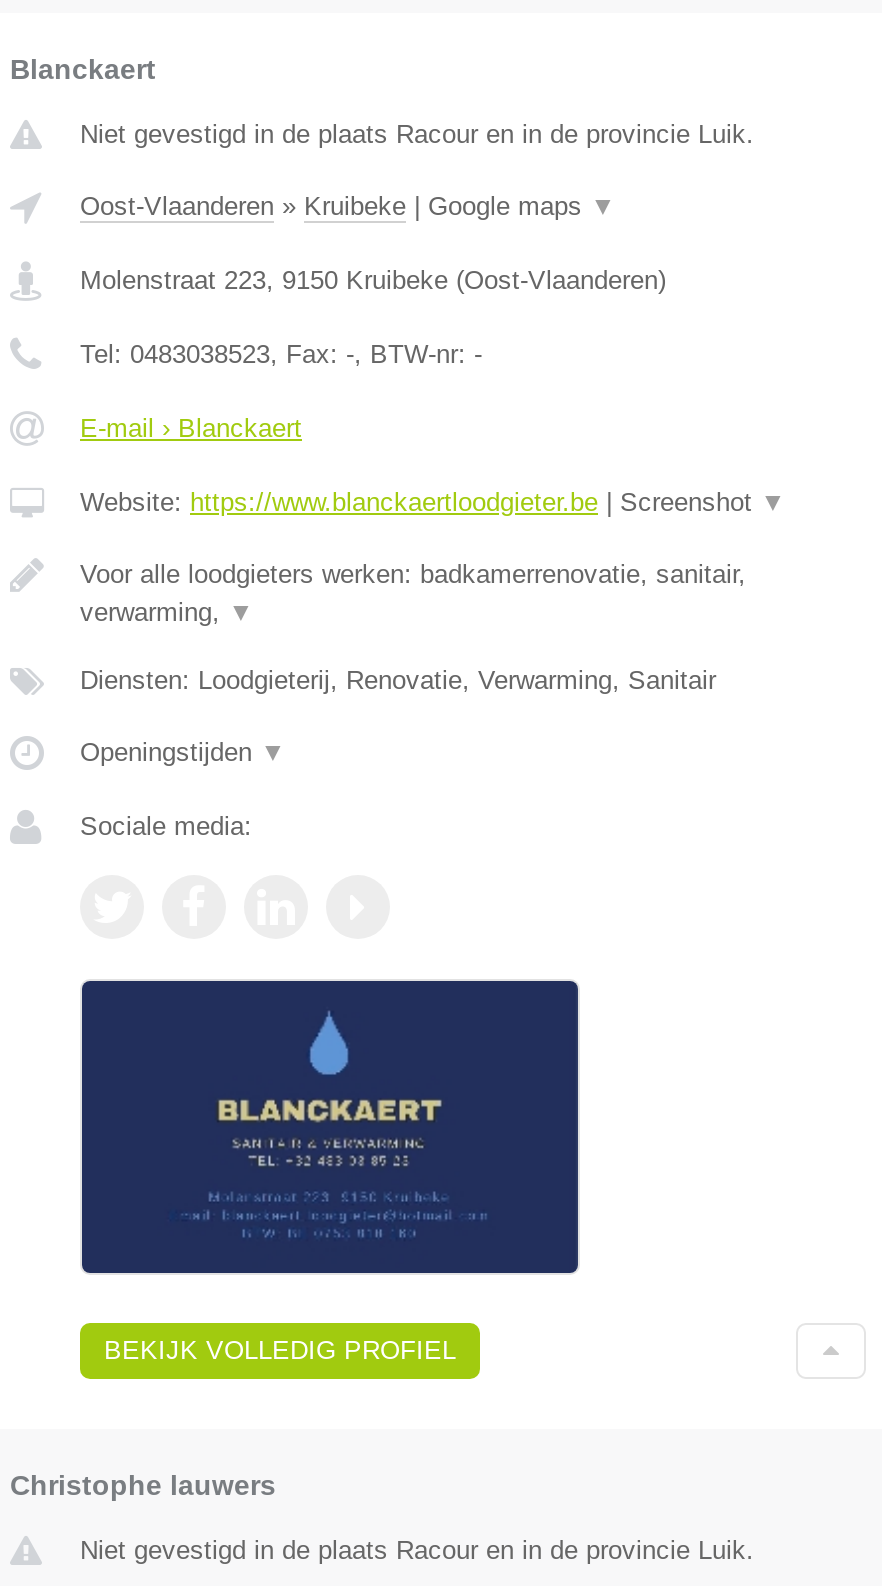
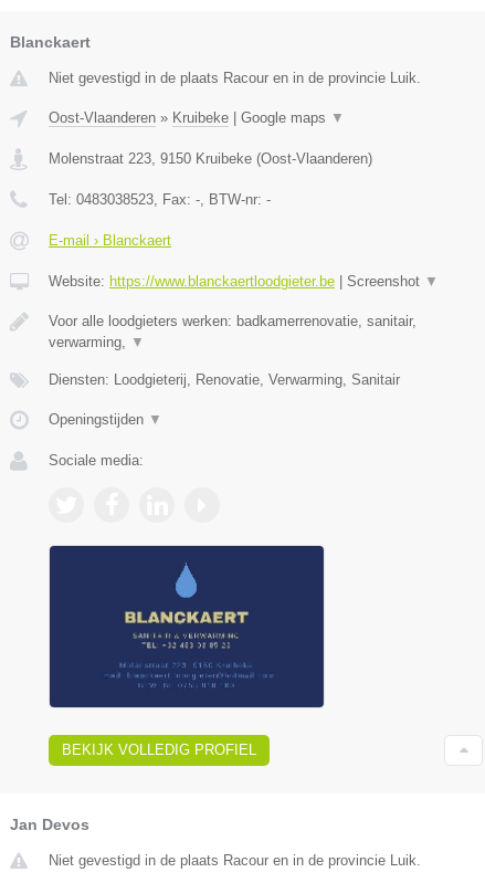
[10,1469,276,1501] Christophe lauwers -> [10,815,89,833] Jan Devos

